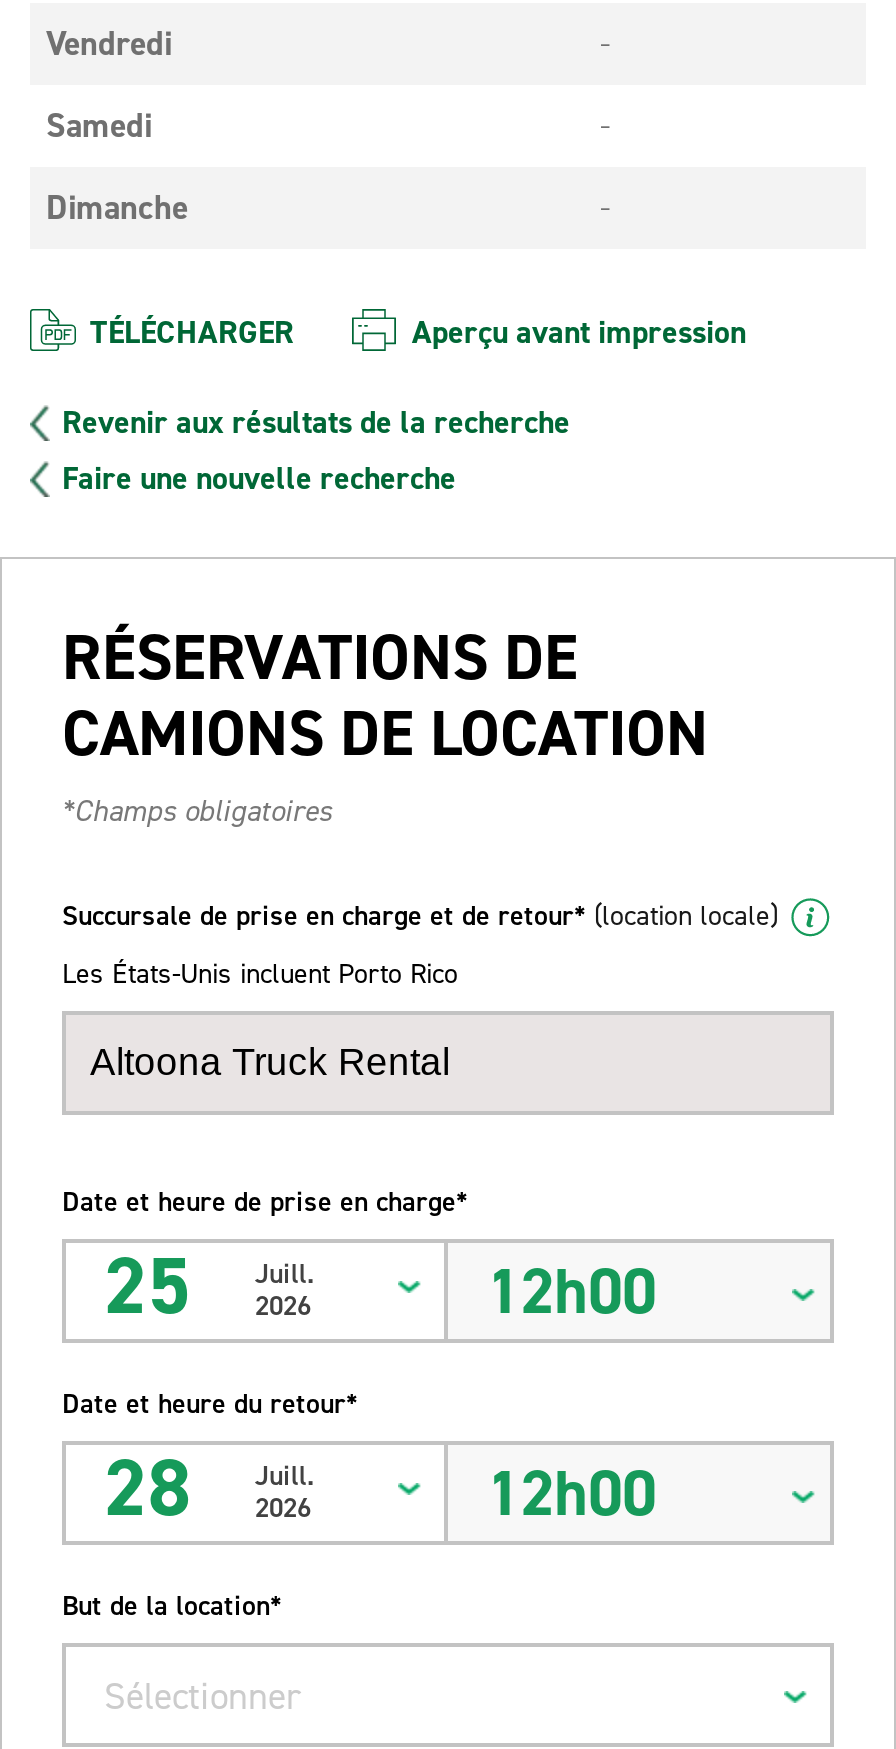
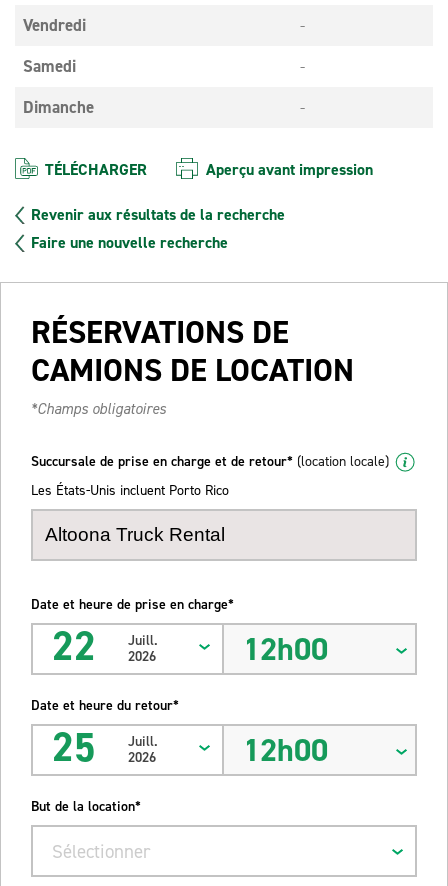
[104,1234,315,1340] 25 Juill. 2026 -> [52,620,157,673] 22 Juill. 2026
[104,1436,315,1542] 28 Juill. 2026 -> [52,721,157,774] 25 Juill. 2026

